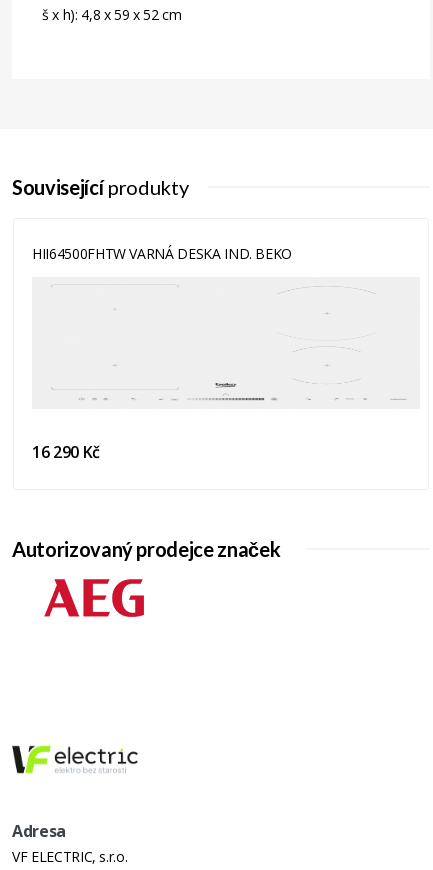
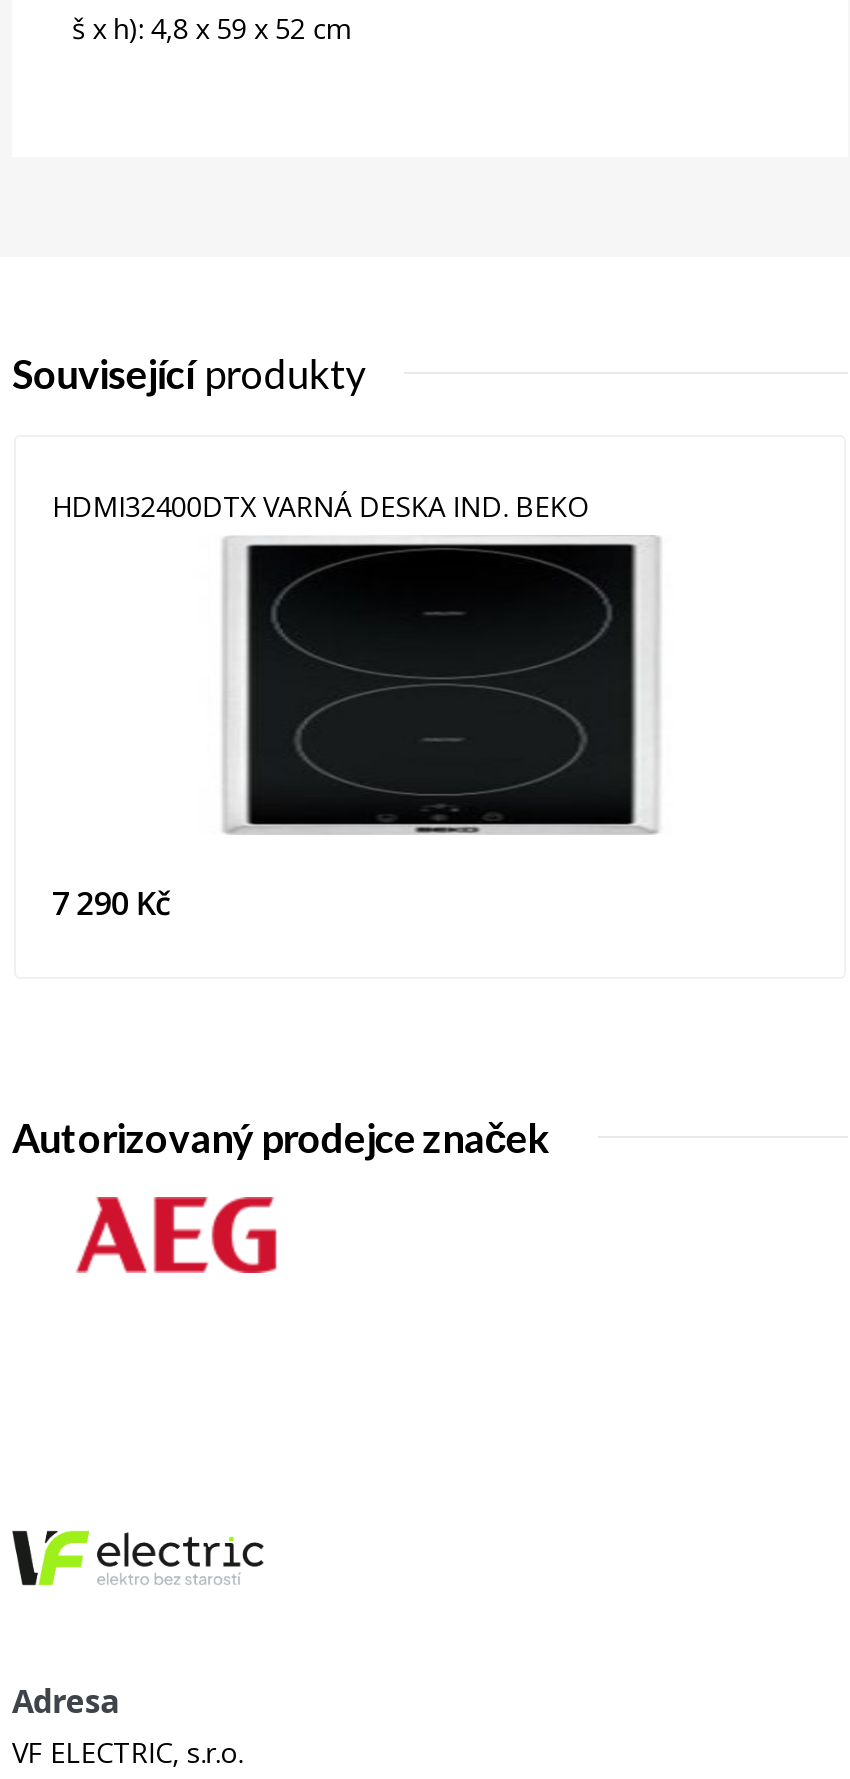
none -> [224,537,660,833] [image]
[32,244,292,263] HII64500FHTW VARNÁ DESKA IND. BEKO -> [52,487,588,525] HDMI32400DTX VARNÁ DESKA IND. BEKO
[32,441,100,463] 16 290 Kč -> [52,880,170,924] 7 290 Kč

